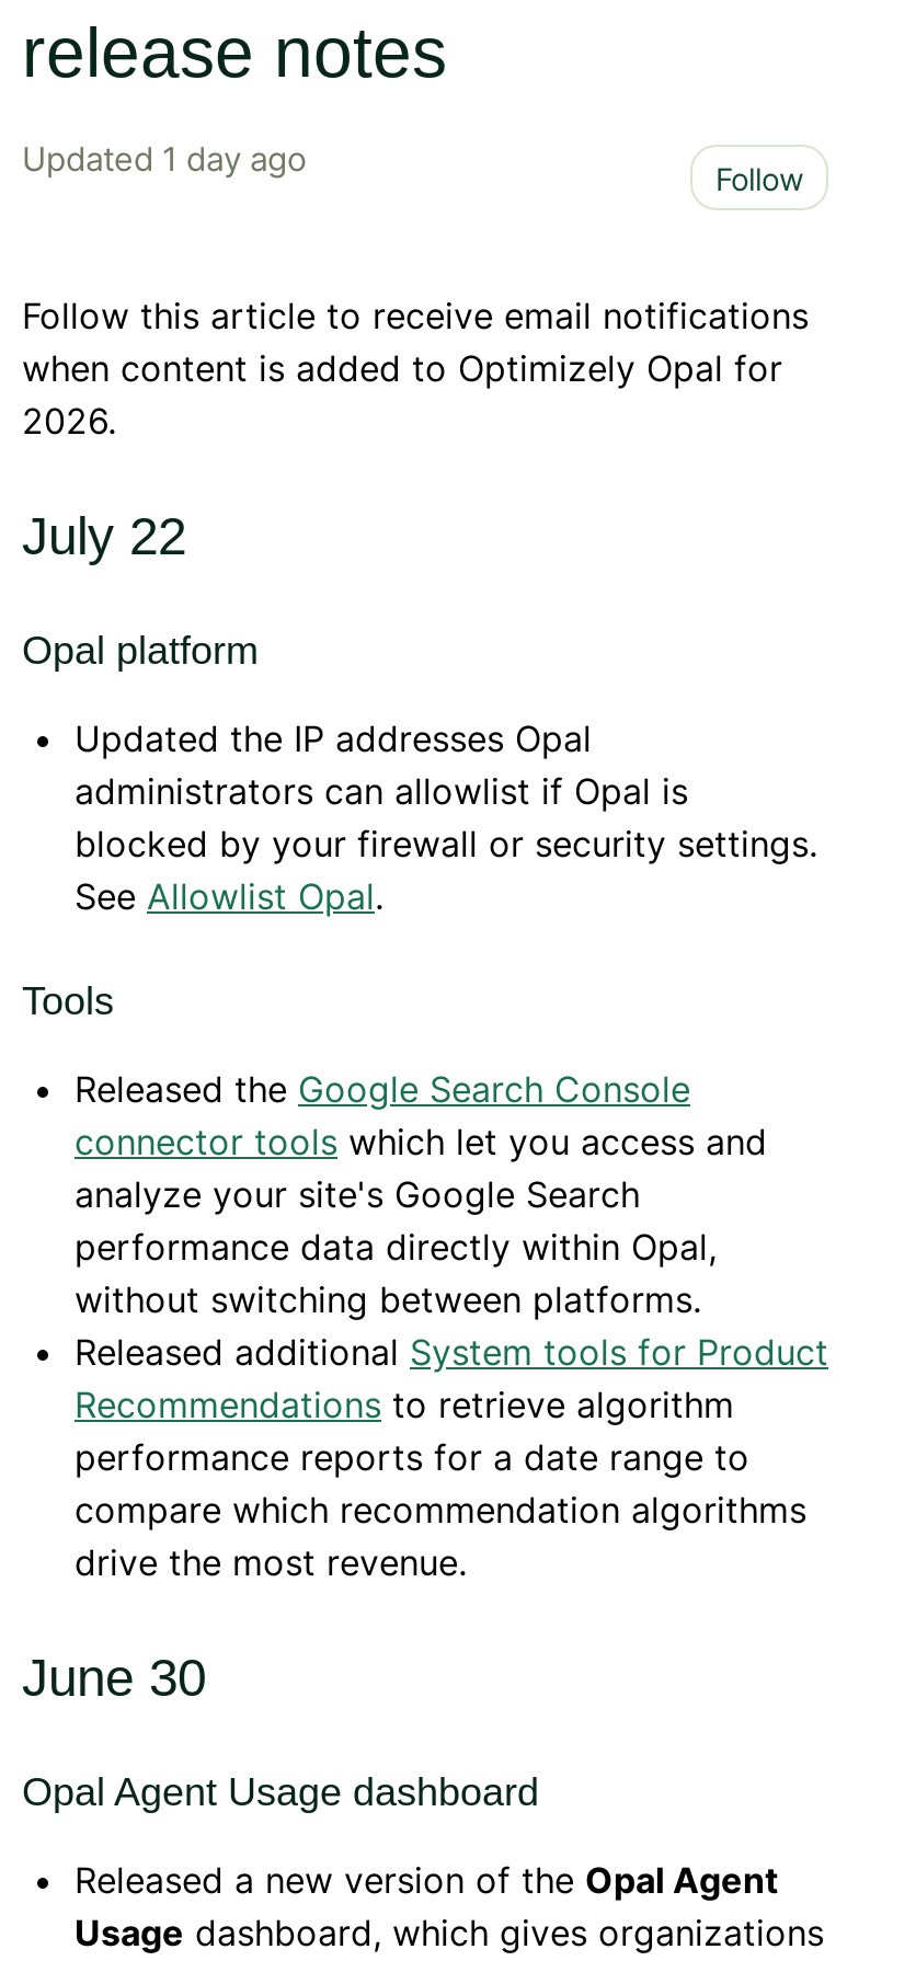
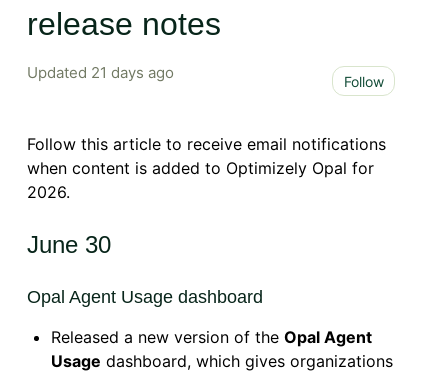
[22,138,307,180] Updated 1 day ago -> [27,63,174,82] Updated 21 days ago
[22,506,828,1584] July 22 | Opal platform | Updated the IP addresses Opal | administrators can allowlist if Opal is | blocked by your firewall or security settings. | See Allowlist Opal. | Tools | Released the Google Search Console | connector tools which let you access and | analyze your site's Google Search | performance data directly within Opal, | without switching between platforms. | Released additional System tools for Product | Recommendations to retrieve algorithm | performance reports for a date range to | compare which recommendation algorithms | drive the most revenue. -> none

